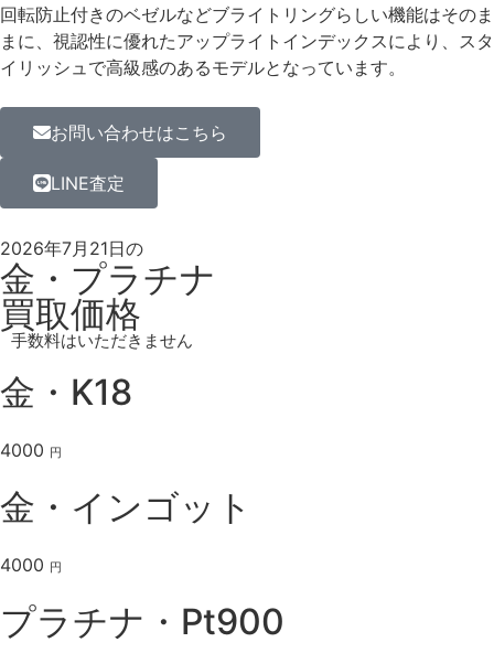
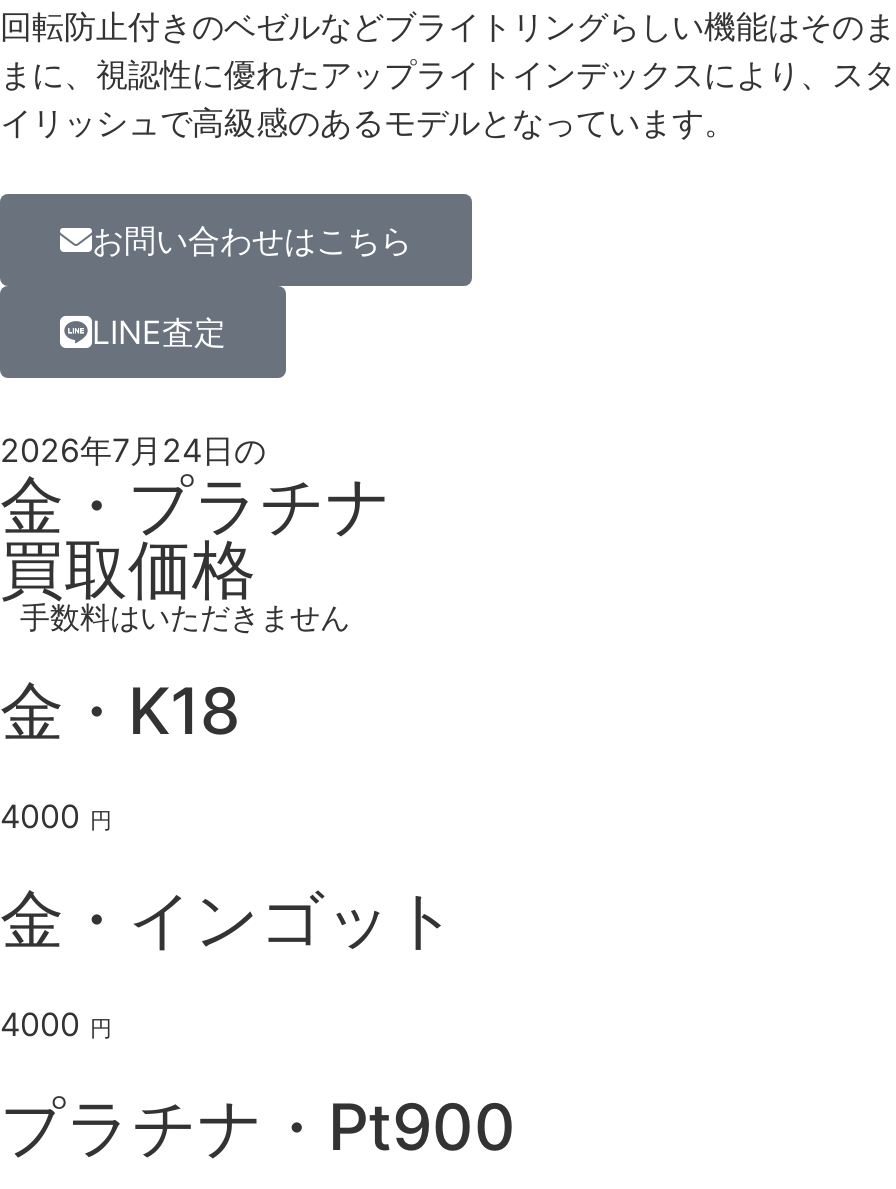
[0,237,143,259] 2026年7月21日の -> [0,430,266,470] 2026年7月24日の

